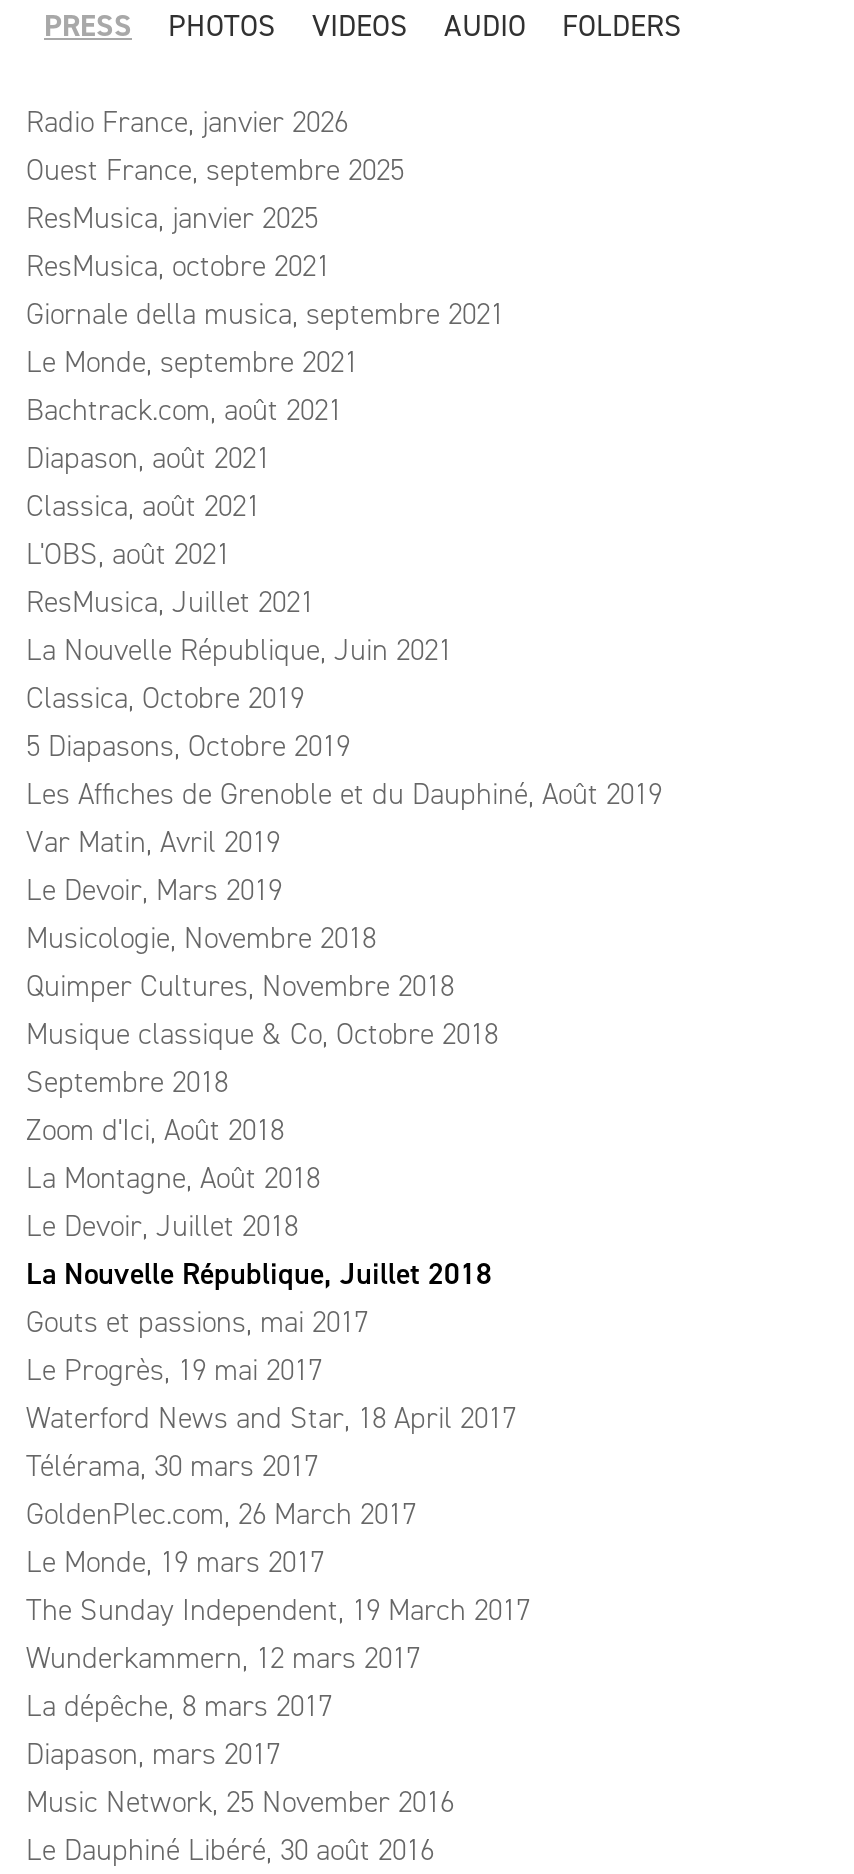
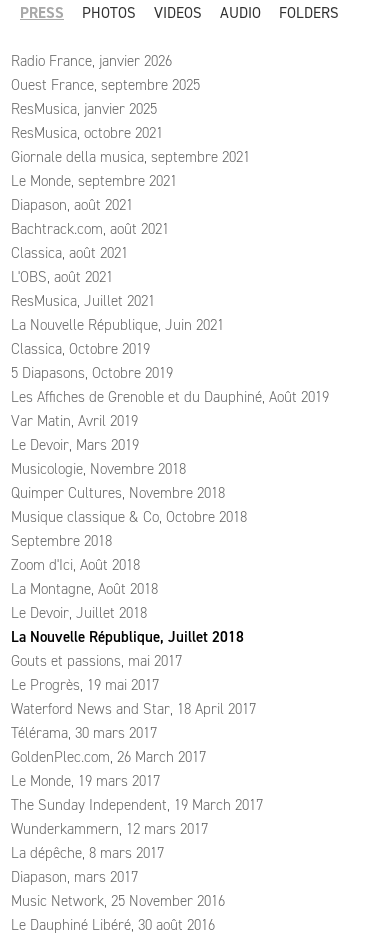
moved [26,390,342,430] -> [11,219,169,239]: Bachtrack.com, août 2021
moved [26,438,270,478] -> [11,195,133,215]: Diapason, août 2021

